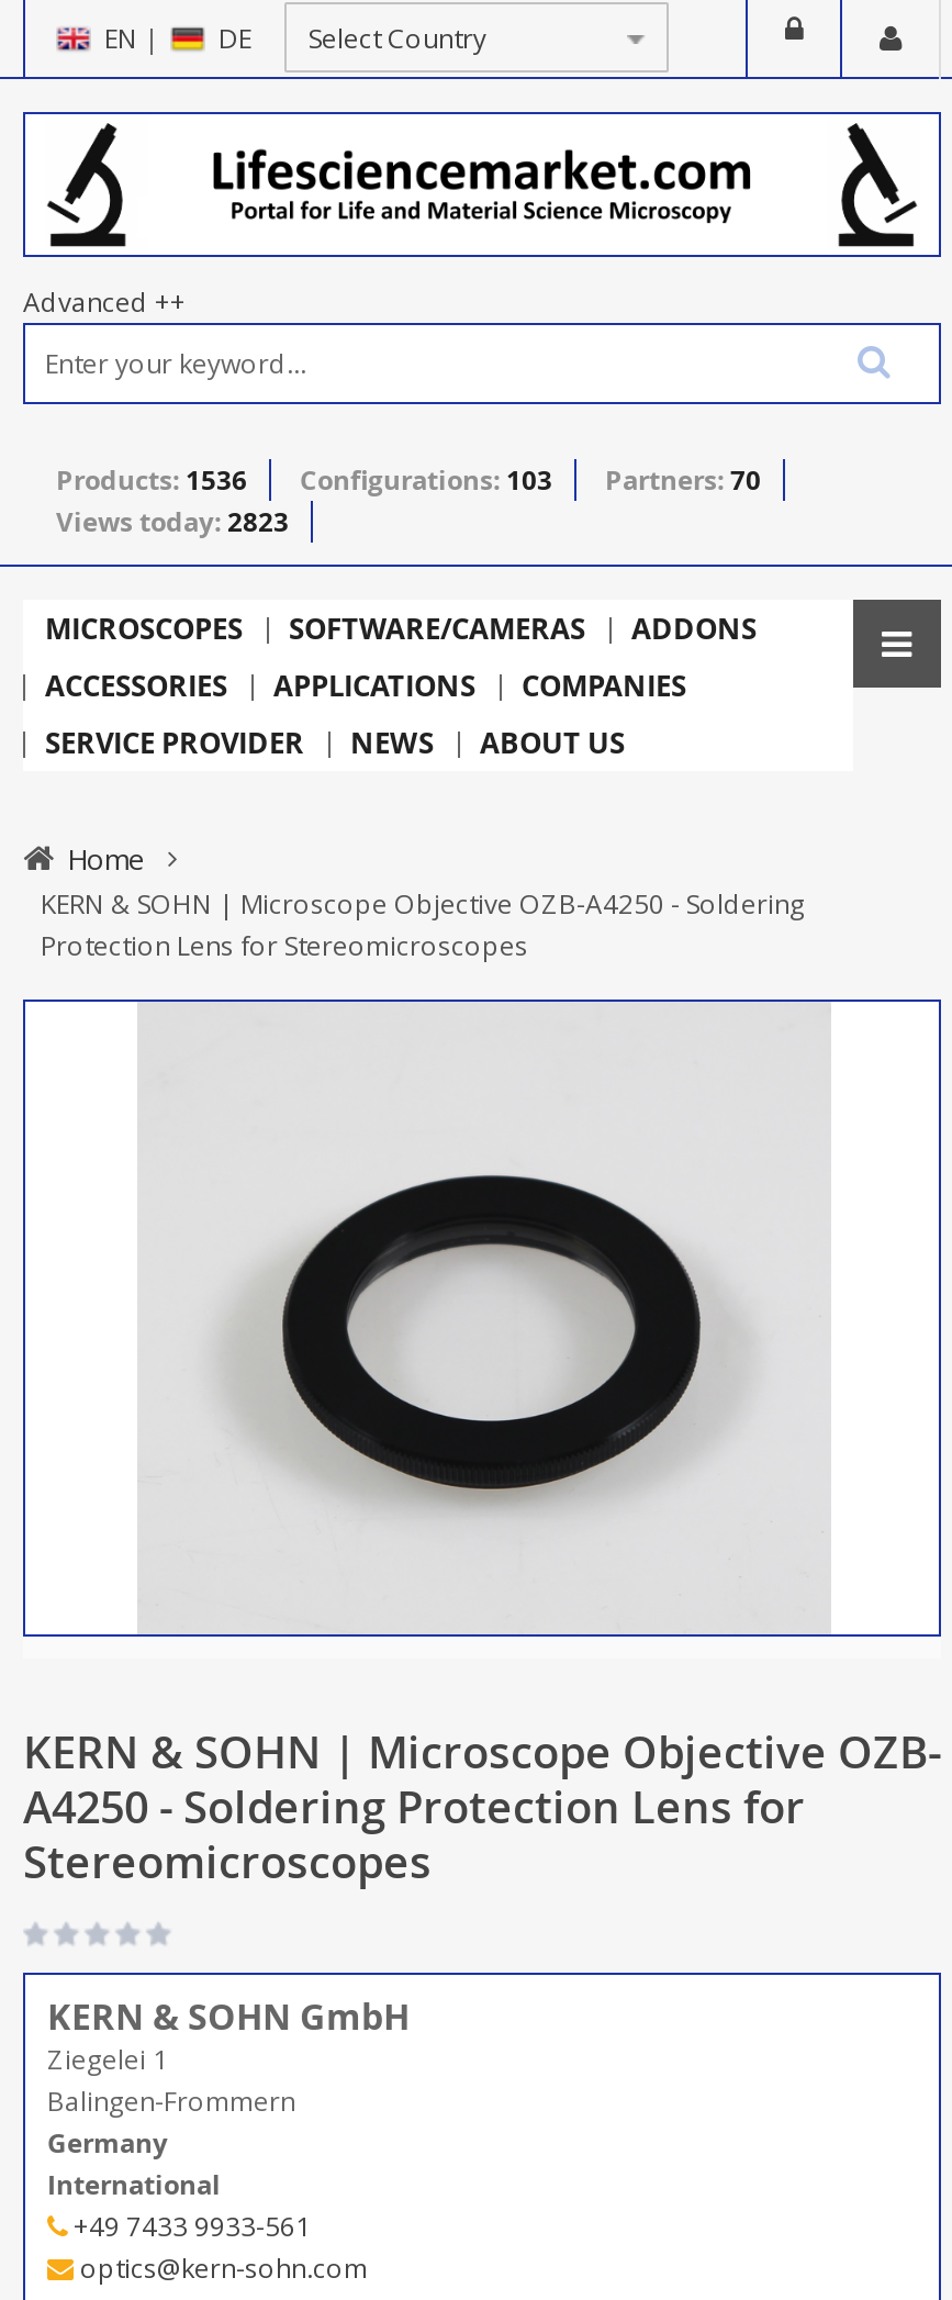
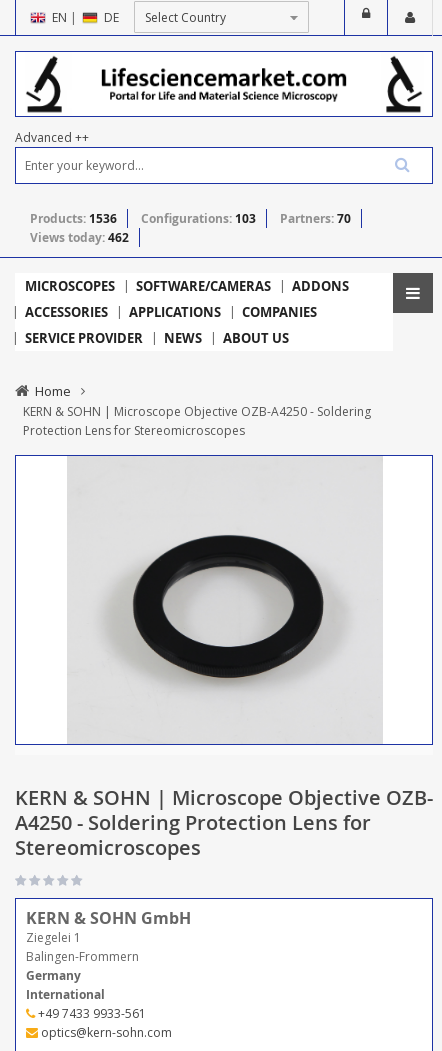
[56,502,289,540] Views today: 2823 -> [30,229,129,246] Views today: 462

